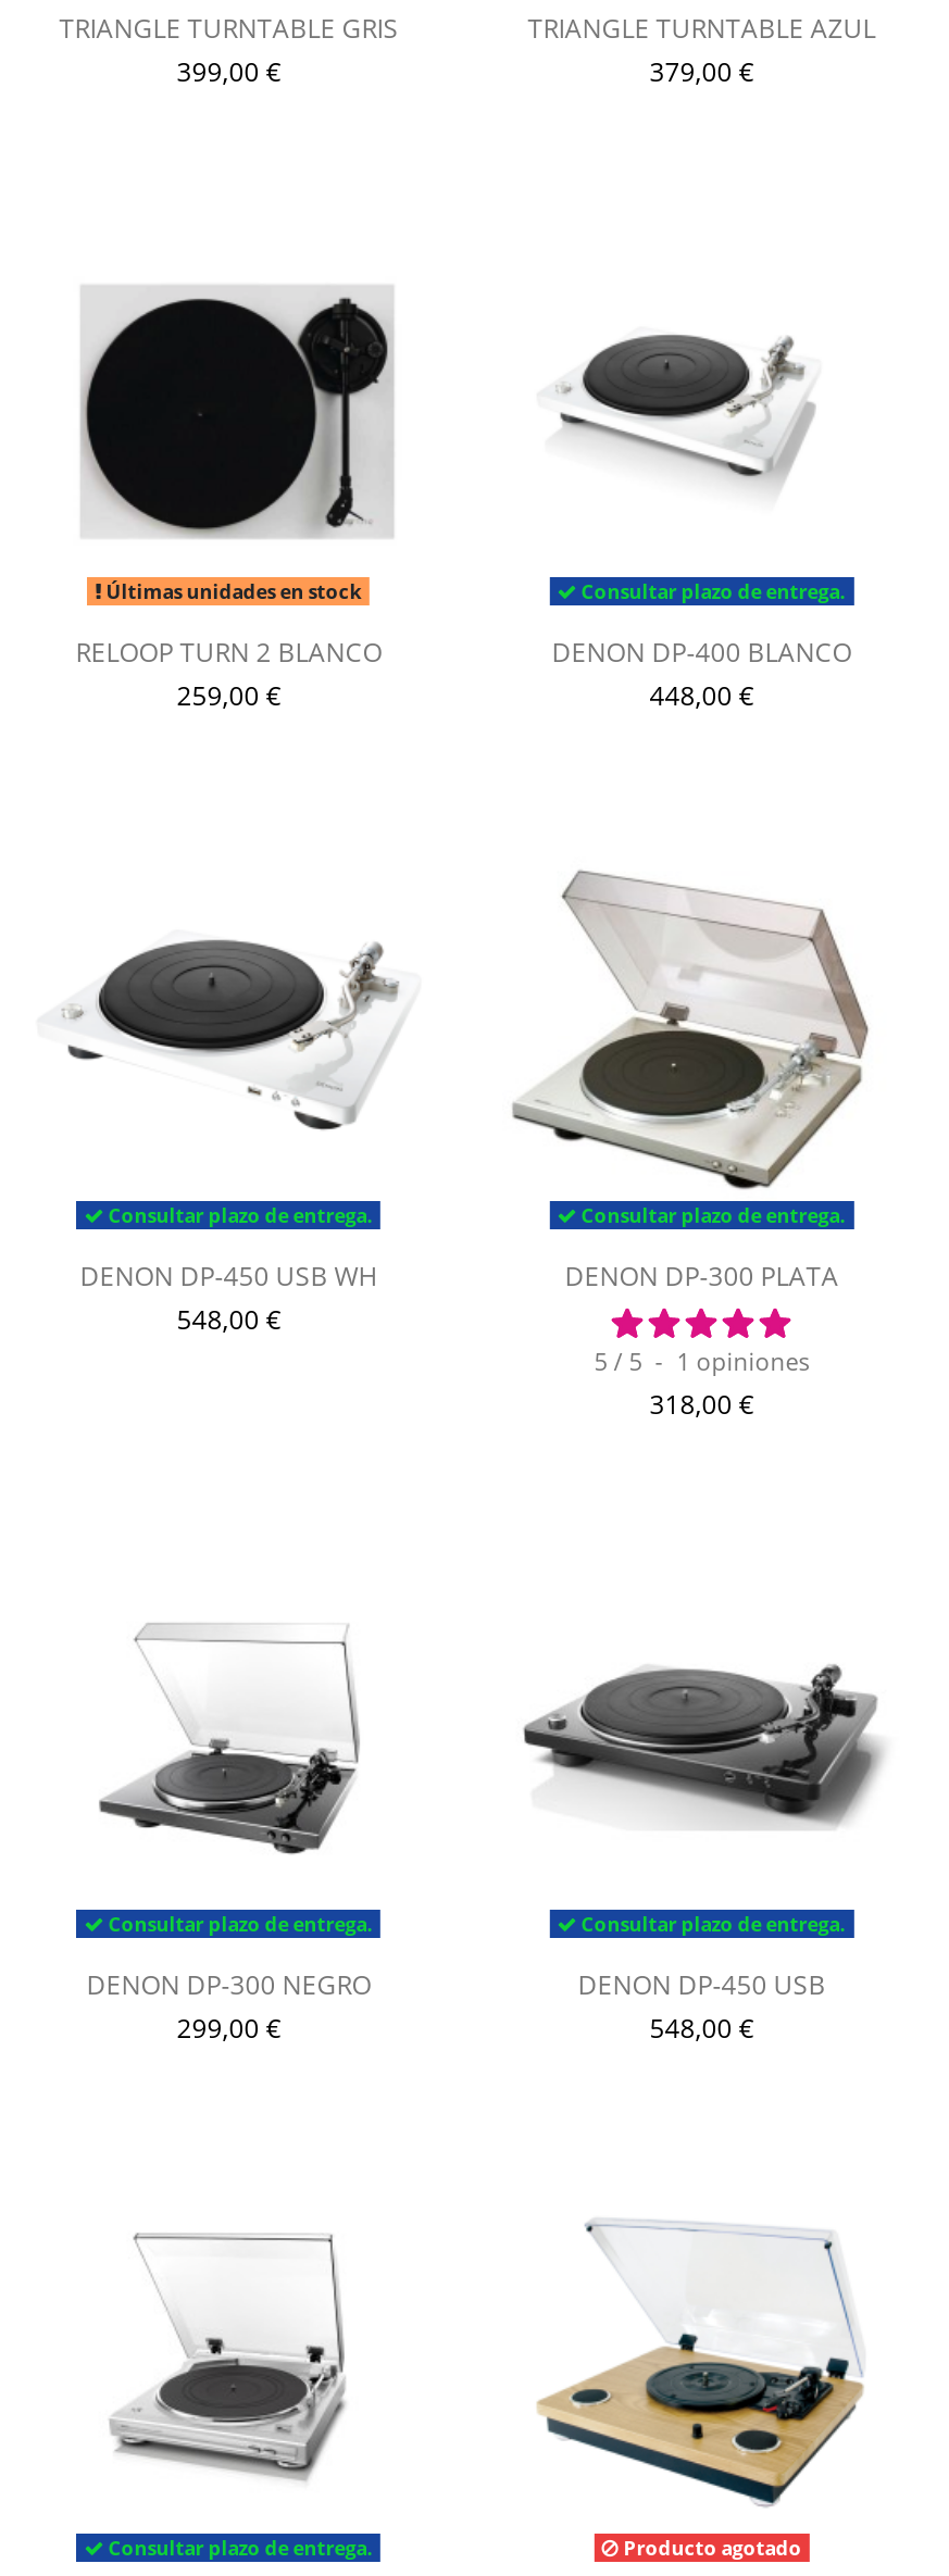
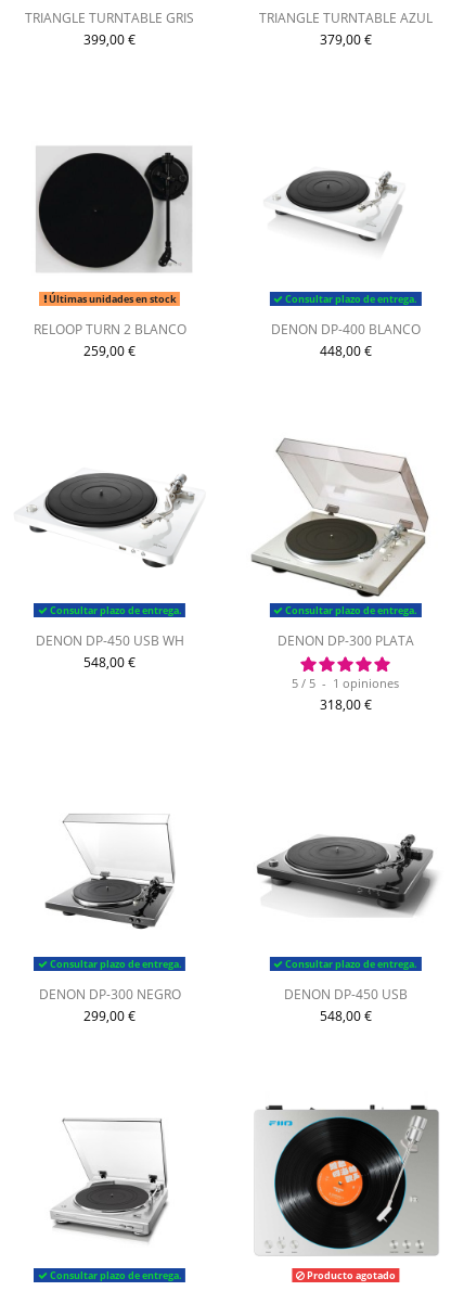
[524,2208,887,2508] [image] -> [257,1103,439,1256] [image]

